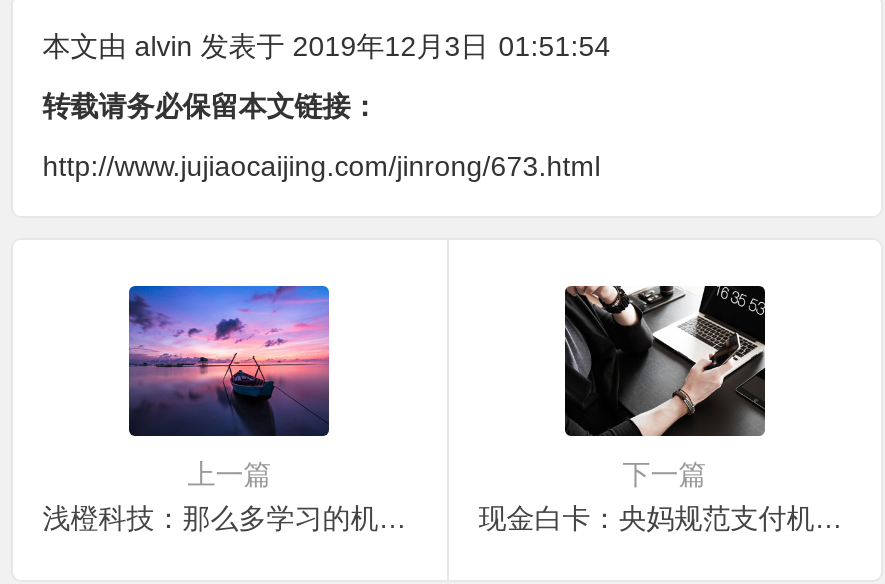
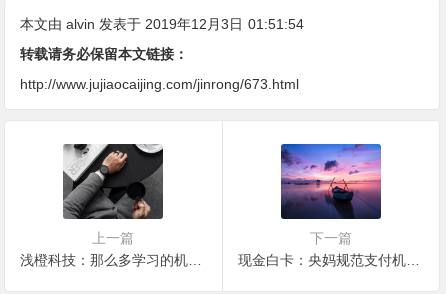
[127,284,331,436] [image] -> [63,143,164,219] [image]
[563,284,767,438] [image] -> [280,143,382,220] [image]

